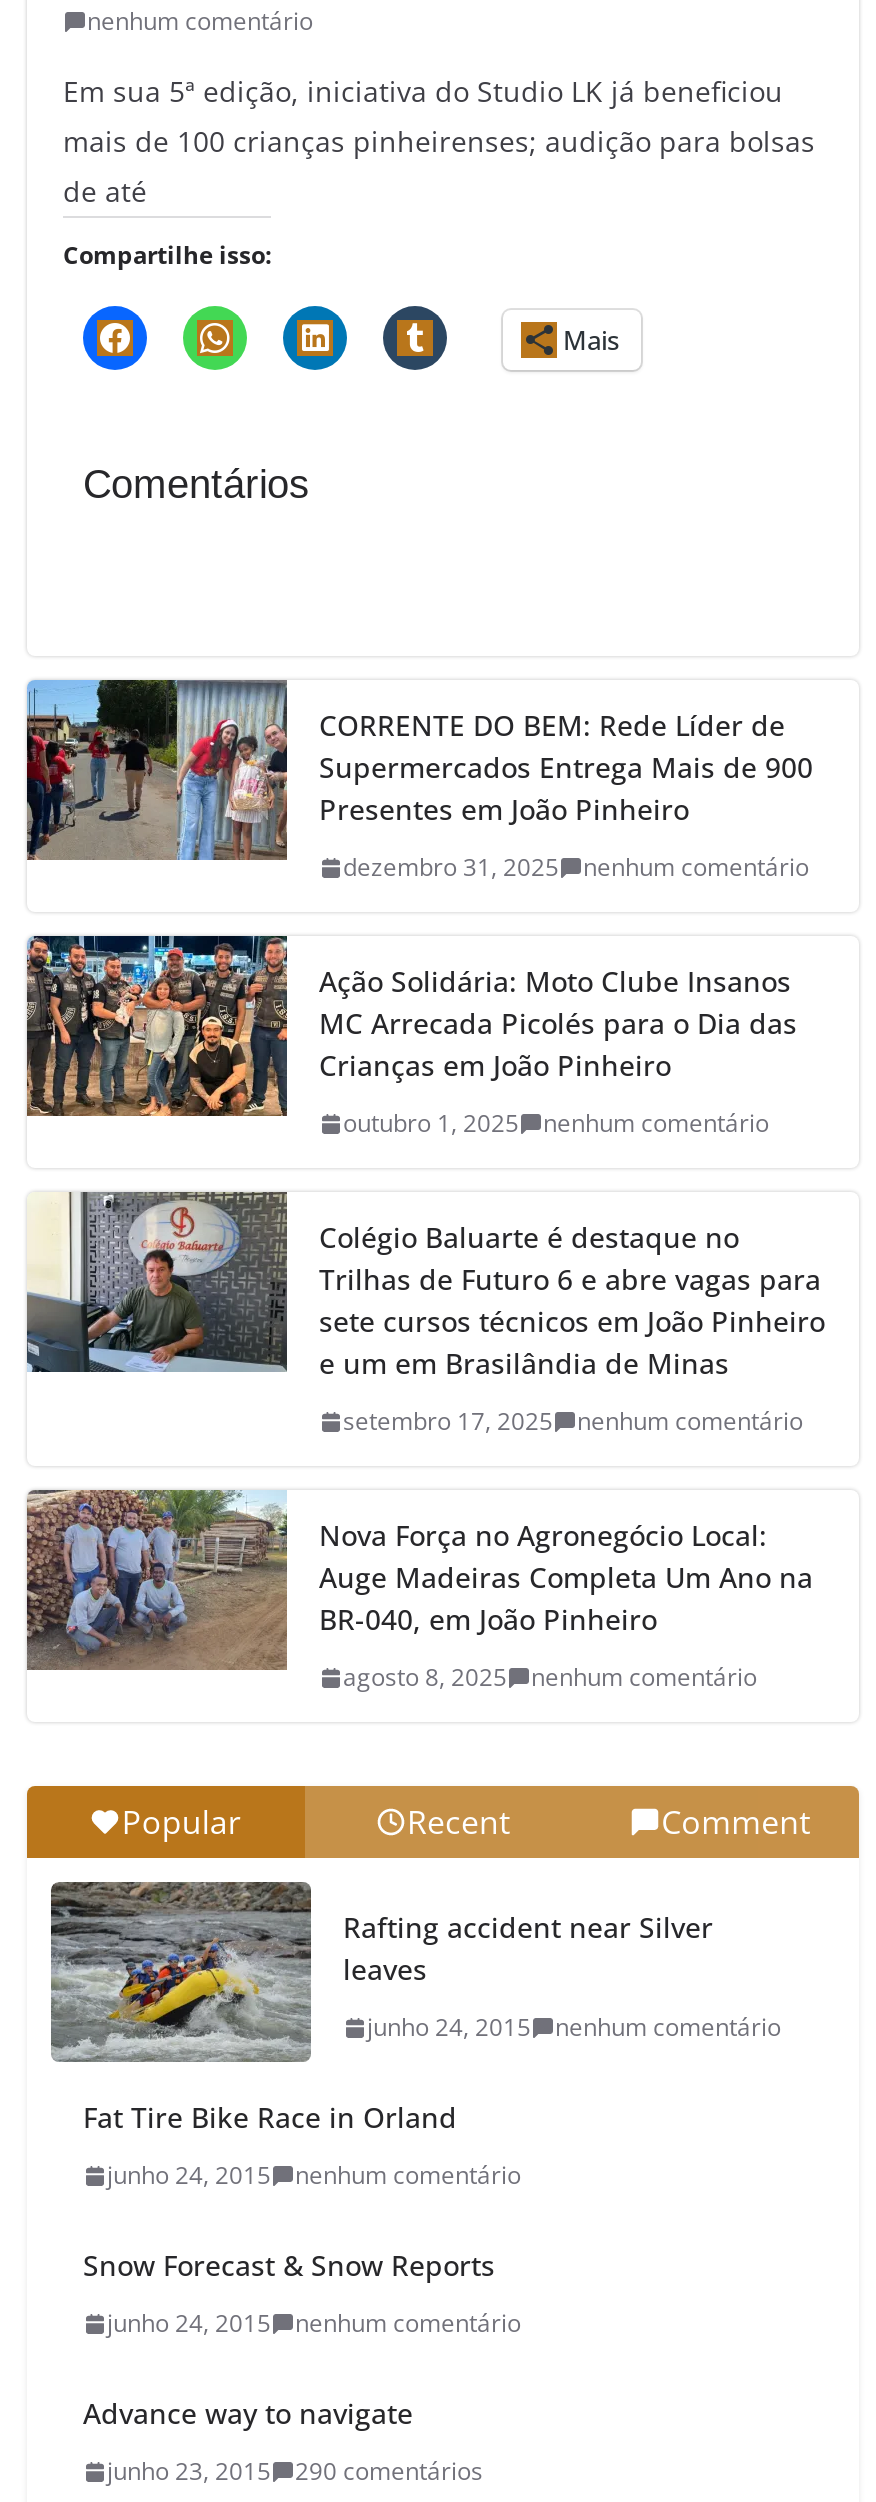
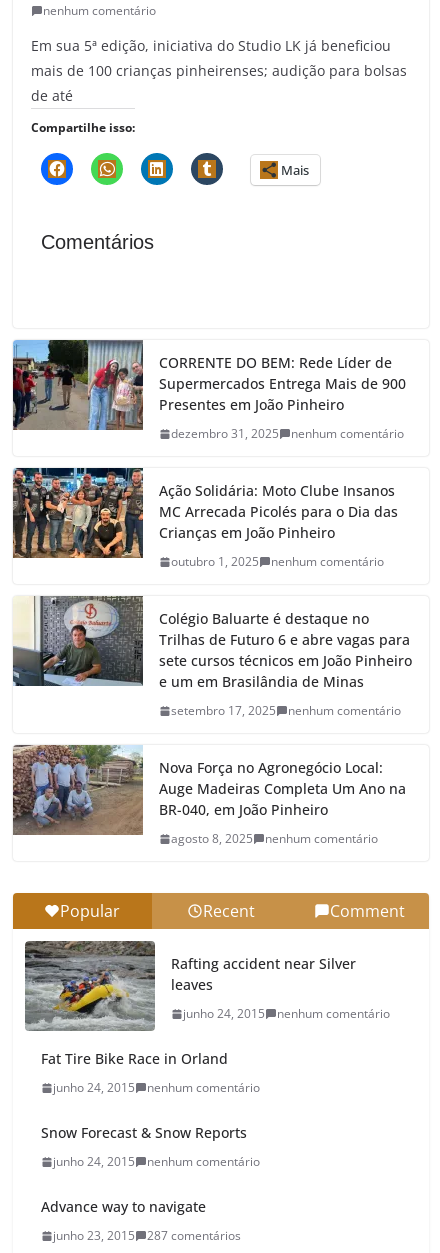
[107,2454,483,2488] junho 23, 2015 290 comentários -> [53,1227,241,1244] junho 23, 2015 287 comentários

